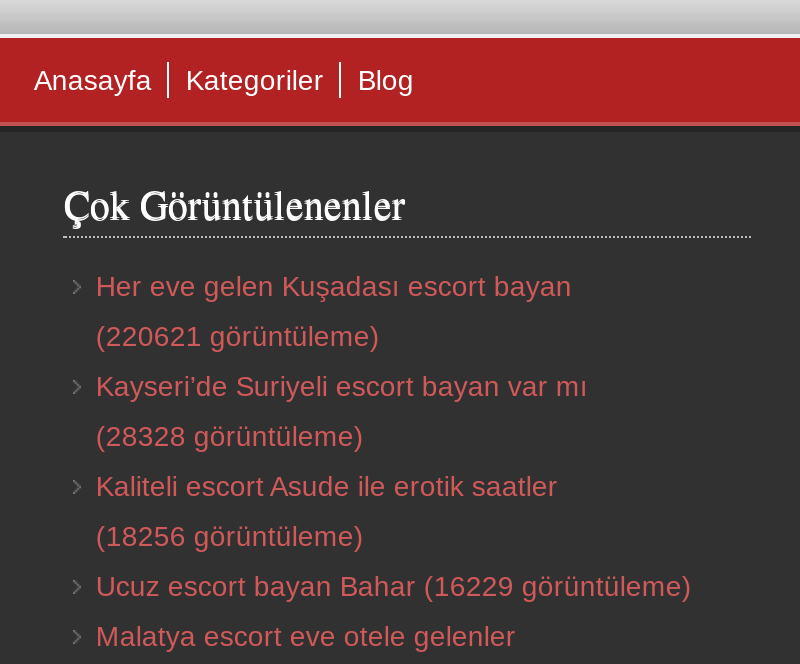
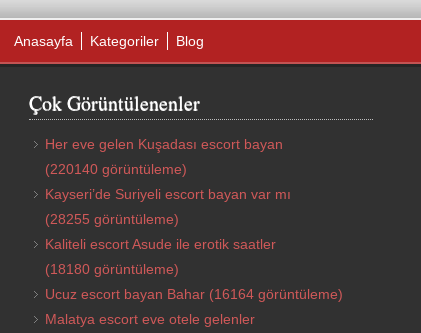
[96,320,380,352] (220621 görüntüleme) -> [45,161,187,177] (220140 görüntüleme)
[96,420,364,452] (28328 görüntüleme) -> [45,211,179,227] (28255 görüntüleme)
[96,520,364,552] (18256 görüntüleme) -> [45,261,179,277] (18180 görüntüleme)
[96,570,692,602] Ucuz escort bayan Bahar (16229 görüntüleme) -> [45,286,343,302] Ucuz escort bayan Bahar (16164 görüntüleme)

